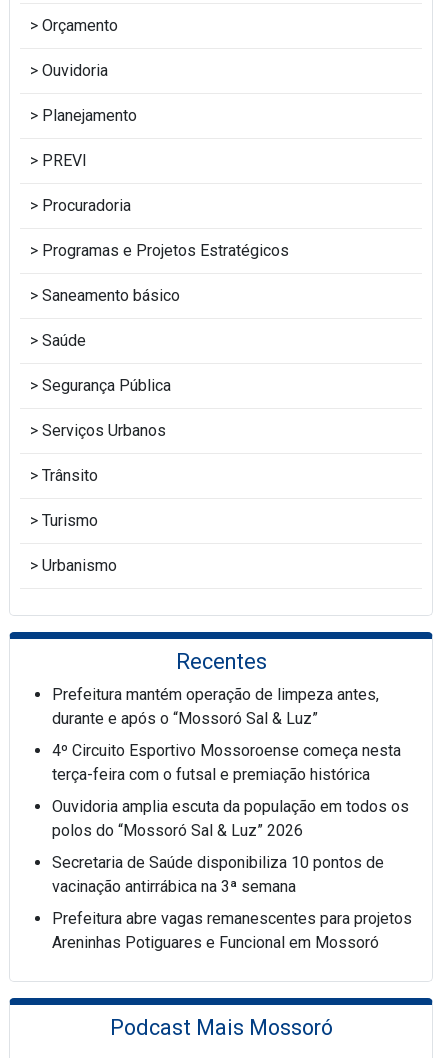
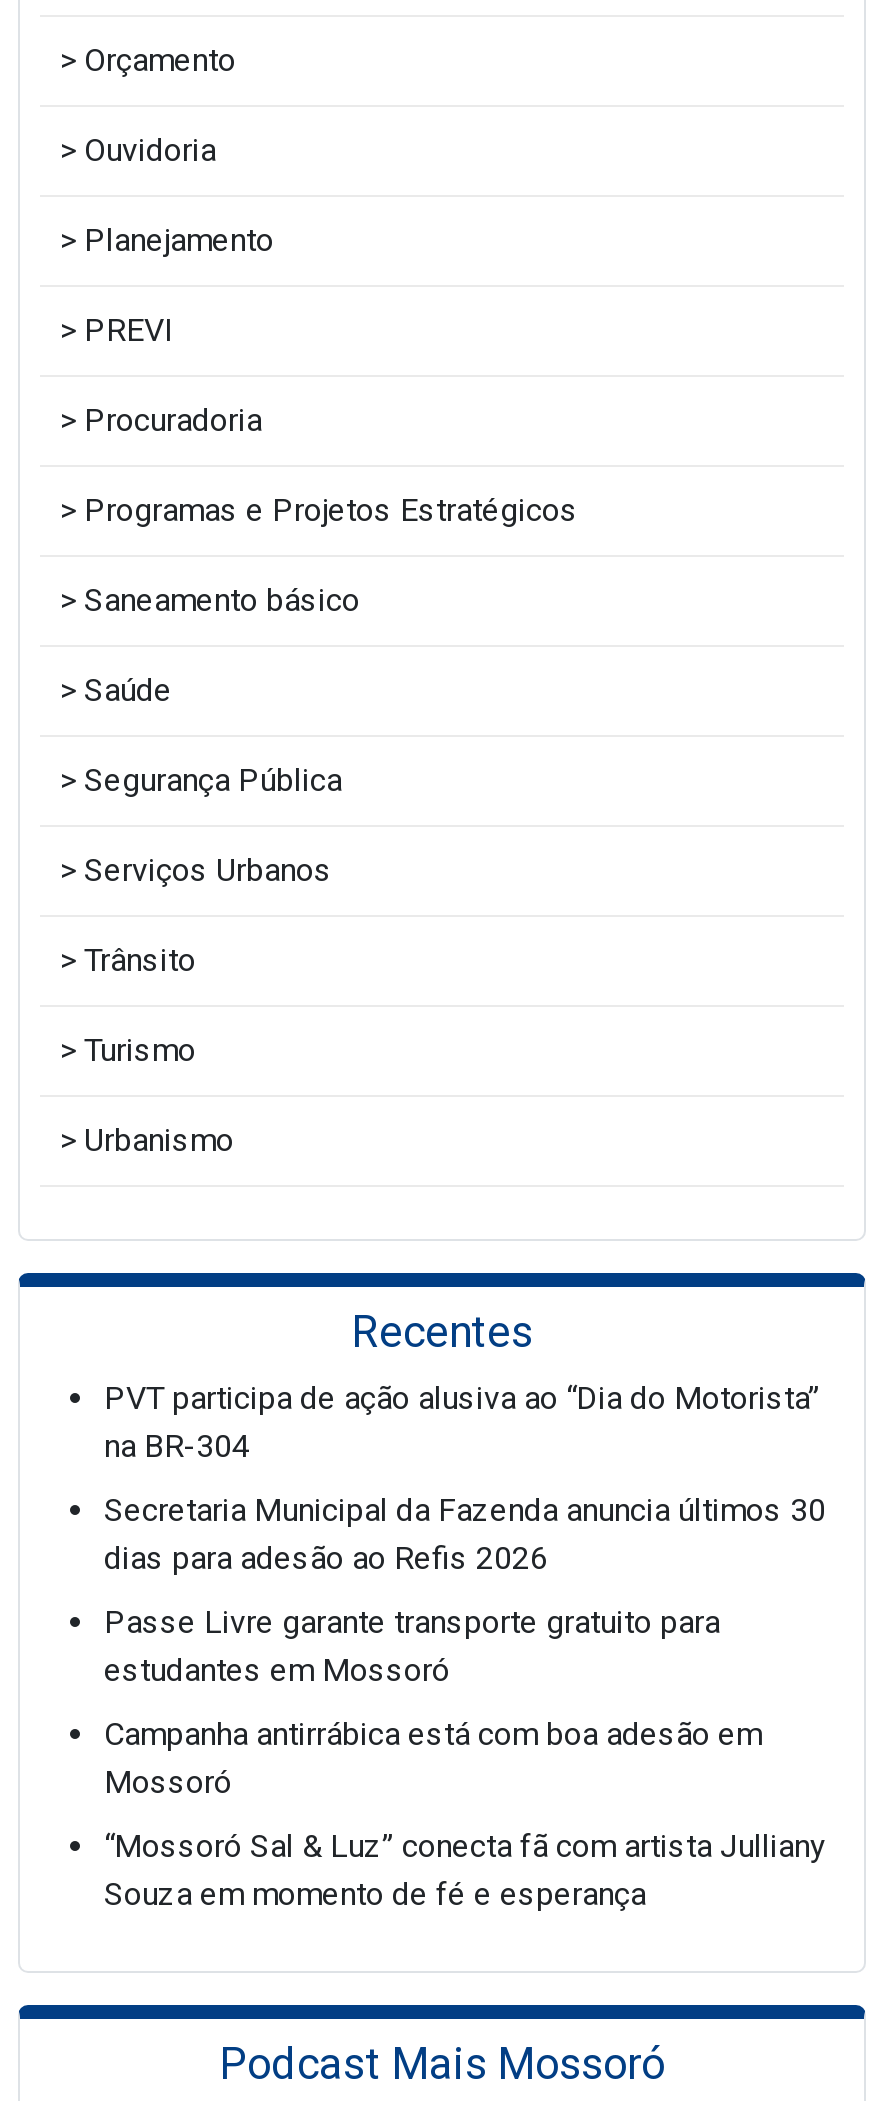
[52,685,379,728] Prefeitura mantém operação de limpeza antes, | durante e após o “Mossoró Sal & Luz” -> [104,1379,820,1465] PVT participa de ação alusiva ao “Dia do Motorista” | na BR-304
[52,741,401,784] 4º Circuito Esportivo Mossoroense começa nesta | terça-feira com o futsal e premiação histórica -> [104,1491,826,1577] Secretaria Municipal da Fazenda anuncia últimos 30 | dias para adesão ao Refis 2026
[52,797,409,840] Ouvidoria amplia escuta da população em todos os | polos do “Mossoró Sal & Luz” 2026 -> [104,1603,720,1689] Passe Livre garante transporte gratuito para | estudantes em Mossoró
[52,853,384,896] Secretaria de Saúde disponibiliza 10 pontos de | vacinação antirrábica na 3ª semana -> [104,1715,762,1801] Campanha antirrábica está com boa adesão em | Mossoró
[52,909,412,952] Prefeitura abre vagas remanescentes para projetos | Areninhas Potiguares e Funcional em Mossoró -> [104,1827,826,1913] “Mossoró Sal & Luz” conecta fã com artista Julliany | Souza em momento de fé e esperança

